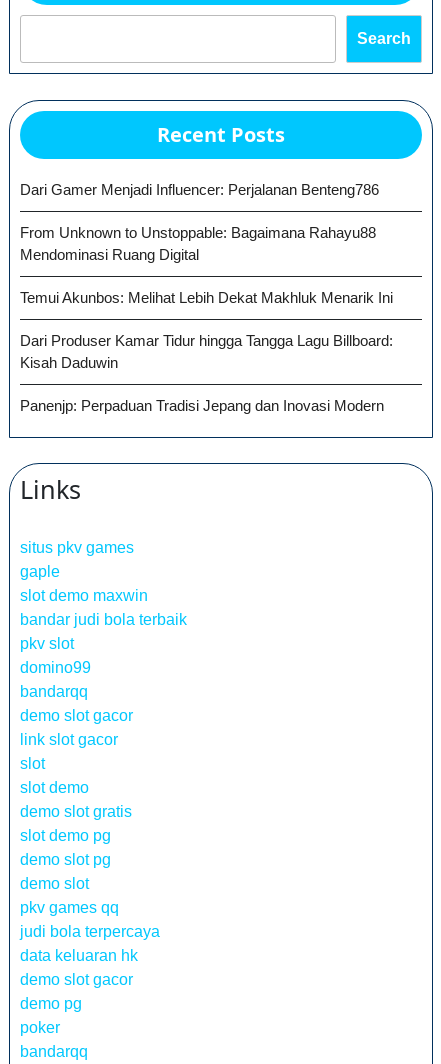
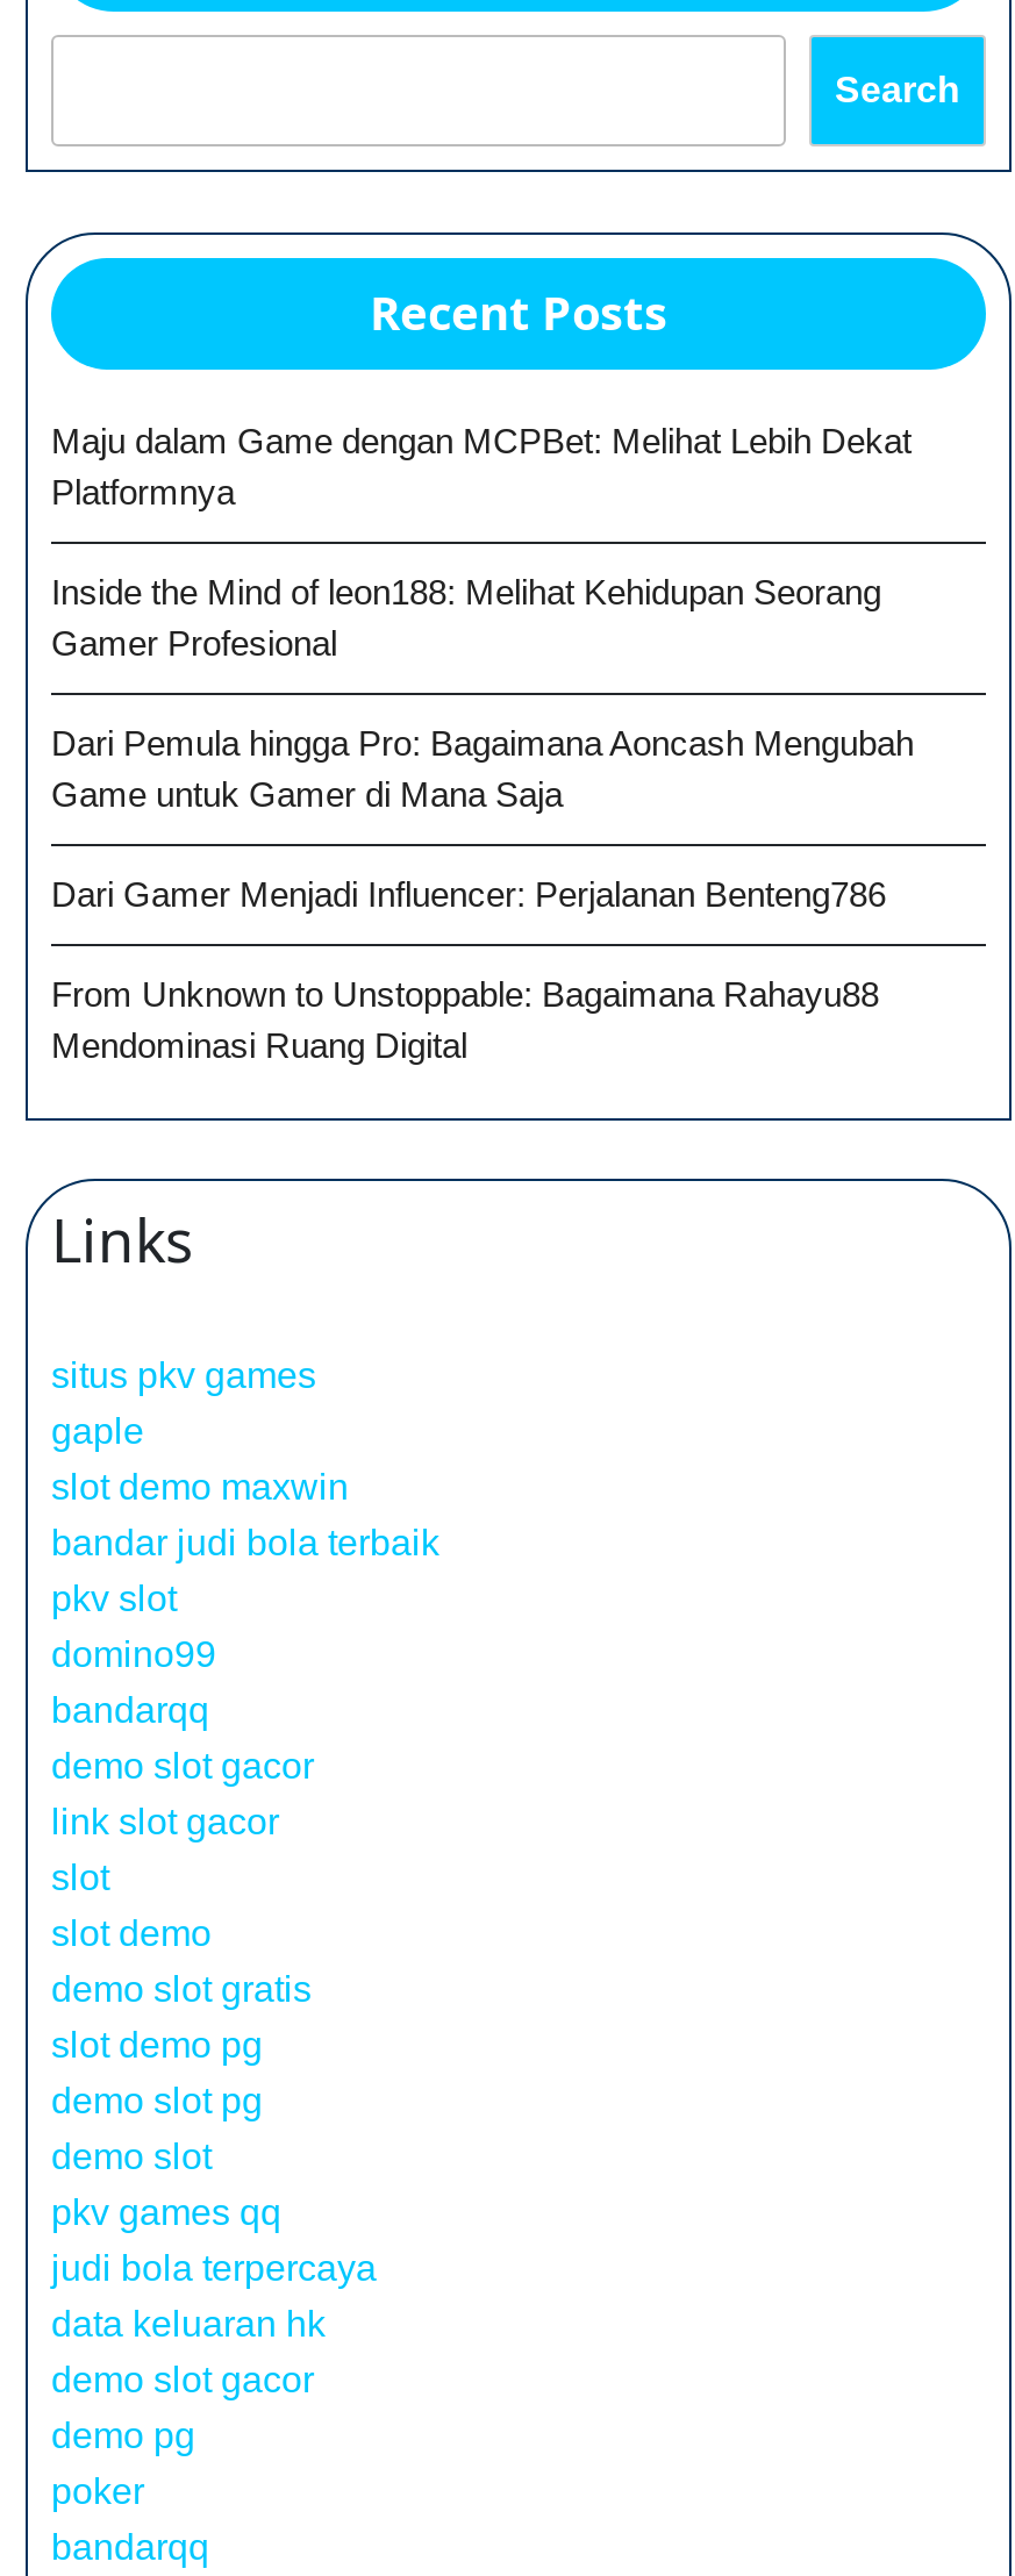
none -> [51,420,914,813] Maju dalam Game dengan MCPBet: Melihat Lebih Dekat | Platformnya | Inside the Mind of leon188: Melihat Kehidupan Seorang | Gamer Profesional | Dari Pemula hingga Pro: Bagaimana Aoncash Mengubah | Game untuk Gamer di Mana Saja
moved [20,181,379,263] -> [51,874,886,1064]: Dari Gamer Menjadi Influencer: Perjalanan Benteng786 | From Unknown to Unstoppable: Bagaimana Rahayu88 | Mendominasi Ruang Digital
[20,289,393,414] Temui Akunbos: Melihat Lebih Dekat Makhluk Menarik Ini | Dari Produser Kamar Tidur hingga Tangga Lagu Billboard: | Kisah Daduwin | Panenjp: Perpaduan Tradisi Jepang dan Inovasi Modern -> none

